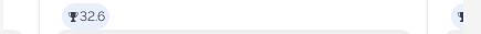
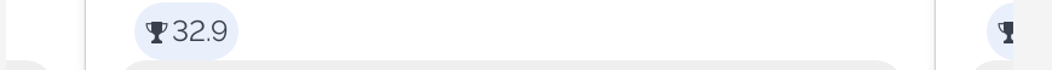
[79,9,104,24] 32.6 -> [172,15,228,49] 32.9

